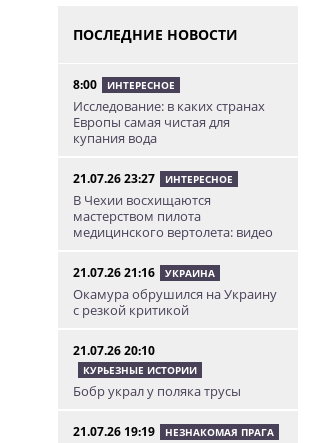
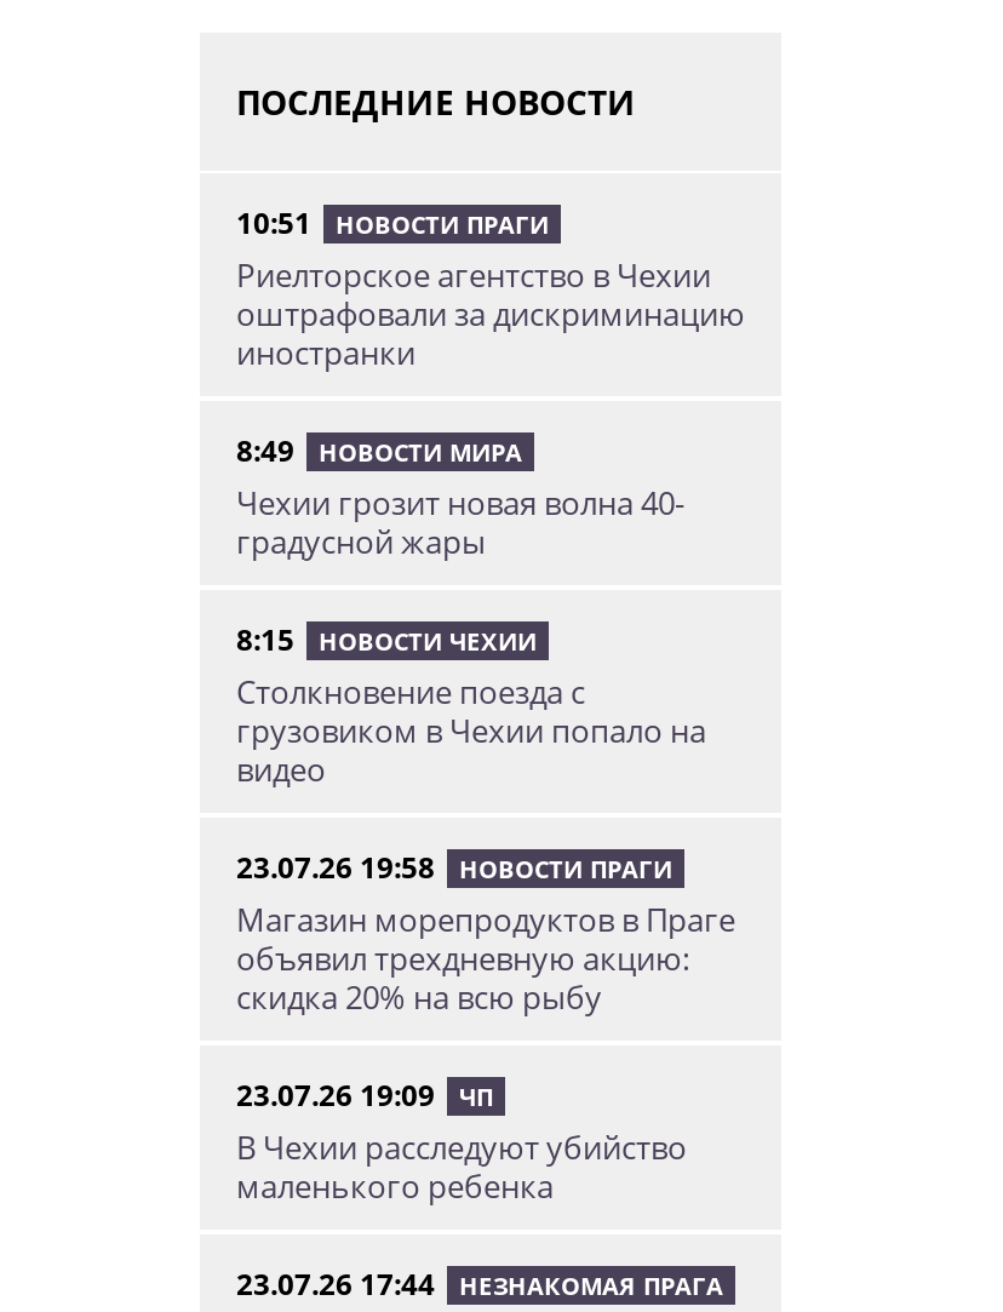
[73,76,277,440] 8:00 | ИНТЕРЕСНОЕ | Исследование: в каких странах | Европы самая чистая для | купания вода | 21.07.26 23:27 | ИНТЕРЕСНОЕ | В Чехии восхищаются | мастерством пилота | медицинского вертолета: видео | 21.07.26 21:16 | УКРАИНА | Окамура обрушился на Украину | с резкой критикой | 21.07.26 20:10 | КУРЬЕЗНЫЕ ИСТОРИИ | Бобр украл у поляка трусы | 21.07.26 19:19 -> [236,202,745,1304] 10:51 | НОВОСТИ ПРАГИ | Риелторское агентство в Чехии | оштрафовали за дискриминацию | иностранки | 8:49 | НОВОСТИ МИРА | Чехии грозит новая волна 40- | градусной жары | 8:15 | НОВОСТИ ЧЕХИИ | Столкновение поезда с | грузовиком в Чехии попало на | видео | 23.07.26 19:58 | НОВОСТИ ПРАГИ | Магазин морепродуктов в Праге | объявил трехдневную акцию: | скидка 20% на всю рыбу | 23.07.26 19:09 | ЧП | В Чехии расследуют убийство | маленького ребенка | 23.07.26 17:44

